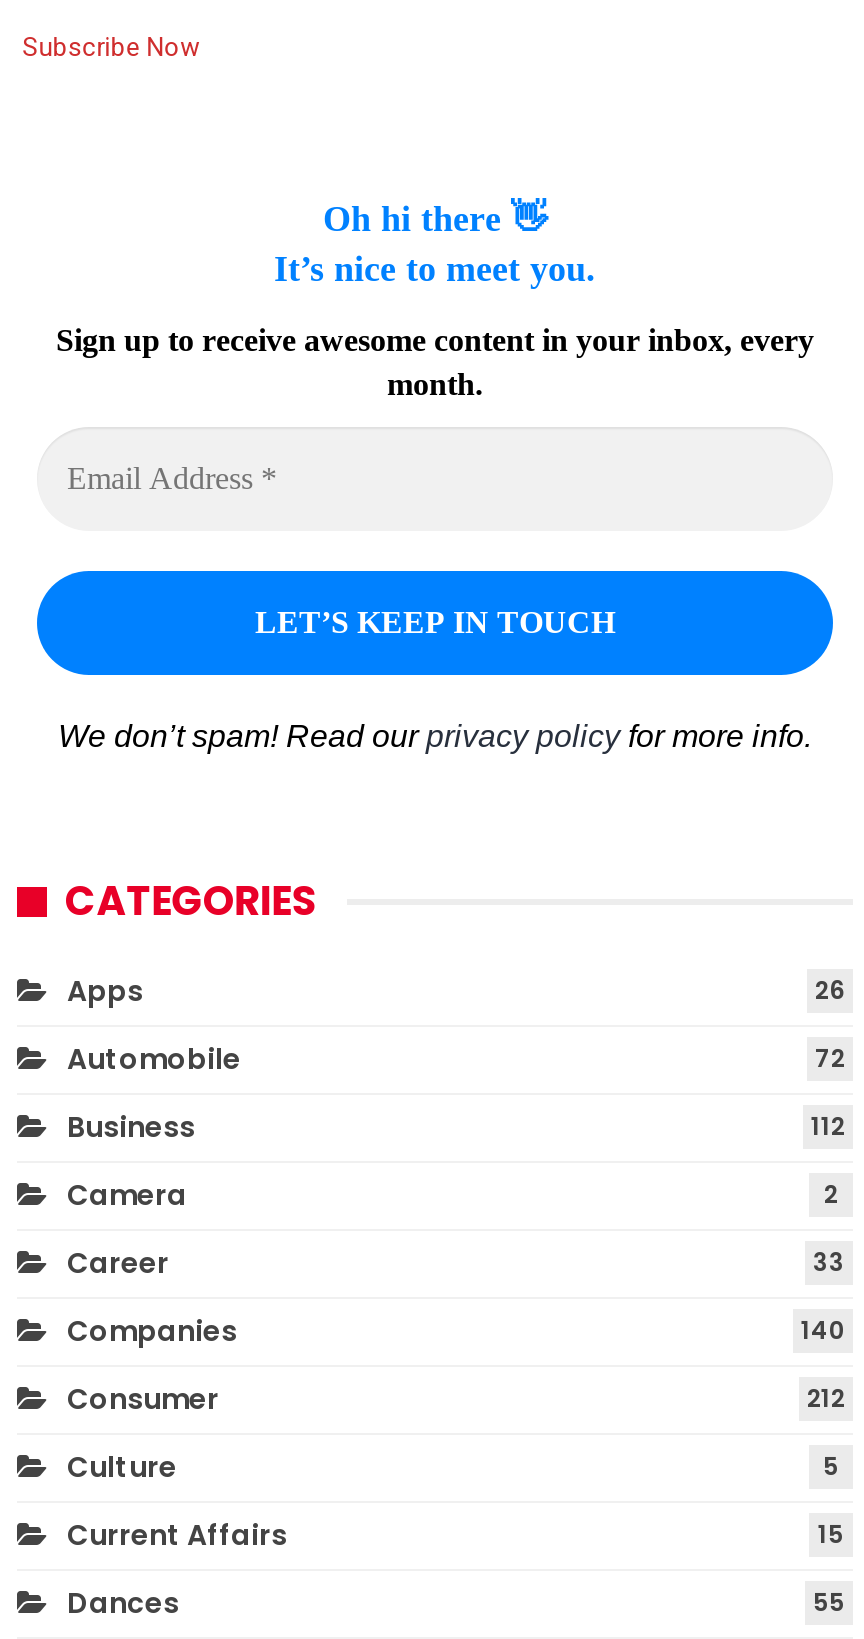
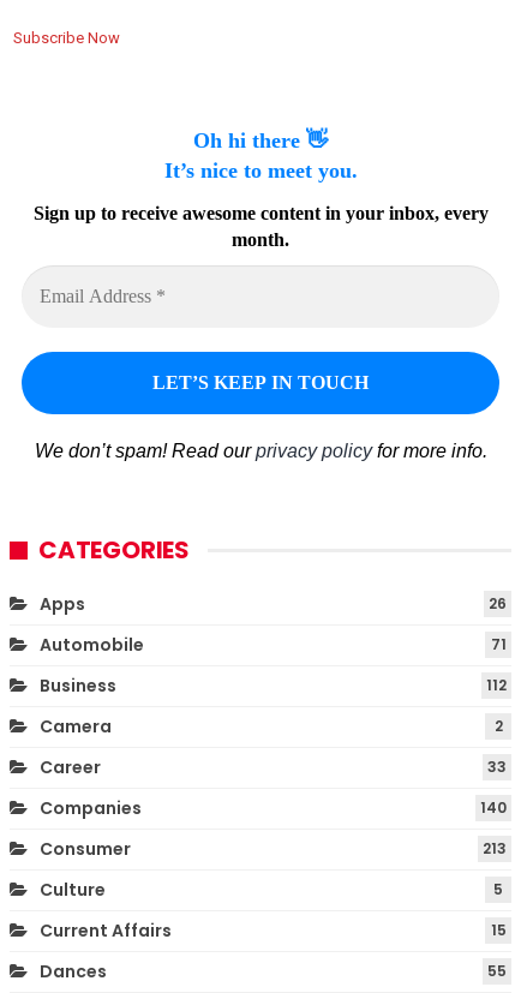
[815,1042,845,1076] 72 -> [490,634,506,655] 71
[807,1382,845,1416] 212 -> [483,839,507,859] 213

